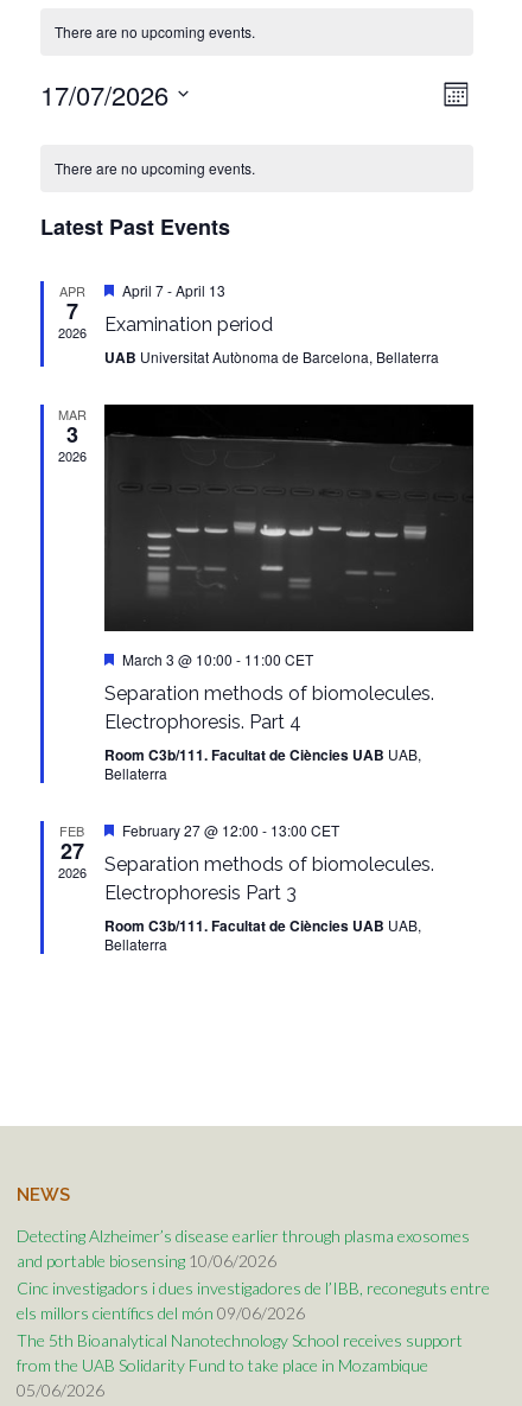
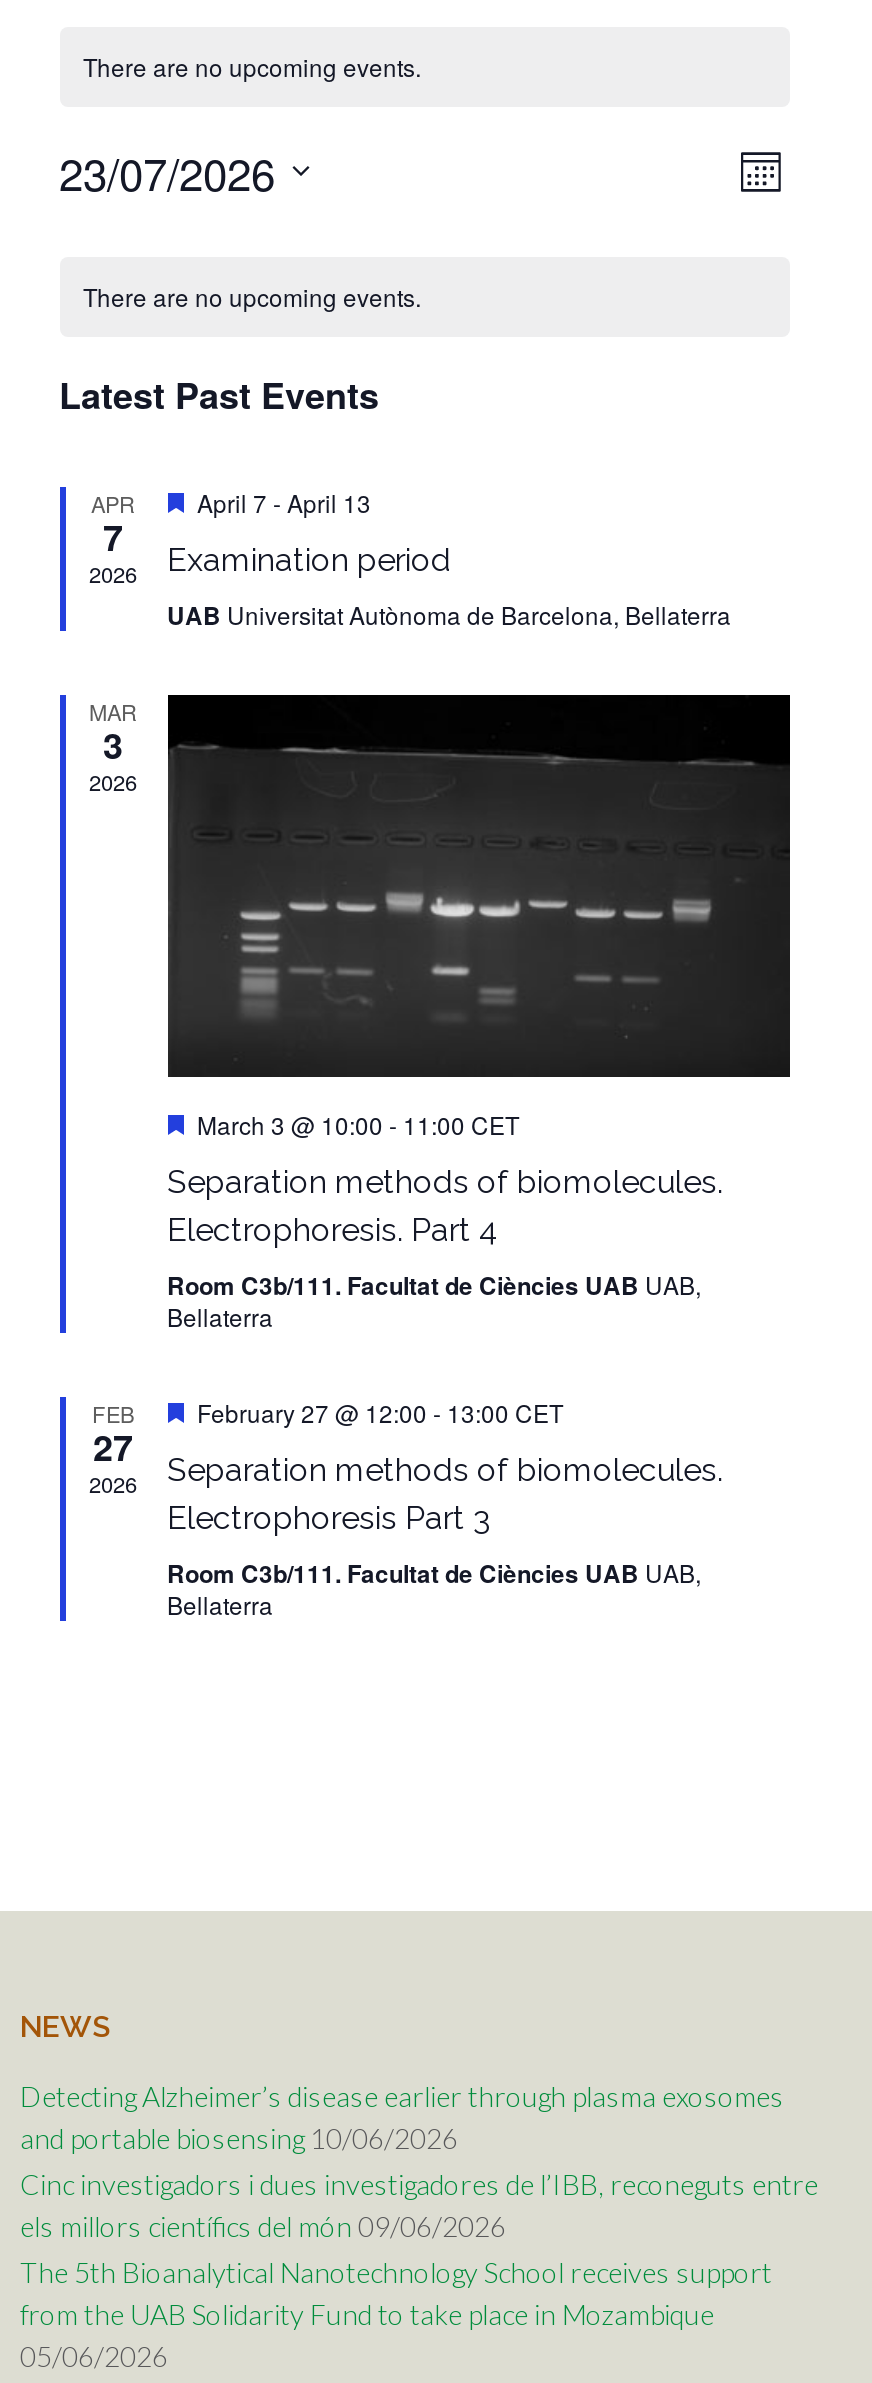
[40,75,168,112] 17/07/2026 -> [59,140,275,202] 23/07/2026

